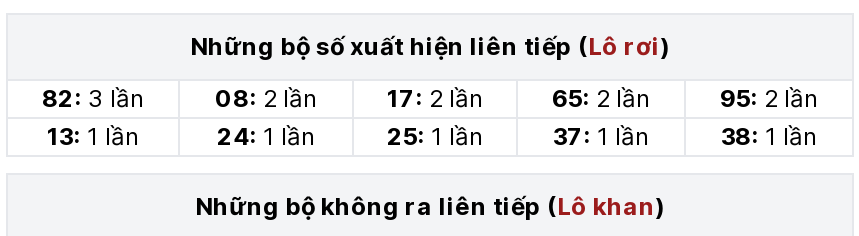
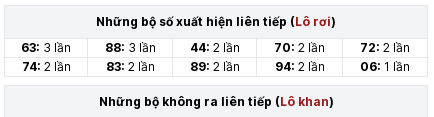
[42,83,144,113] 82: 3 lần -> [21,40,71,55] 63: 3 lần
[215,83,317,113] 08: 2 lần -> [104,40,155,55] 88: 3 lần
[387,83,483,113] 17: 2 lần -> [189,40,239,55] 44: 2 lần
[552,83,650,113] 65: 2 lần -> [274,40,325,55] 70: 2 lần
[720,83,818,113] 95: 2 lần -> [360,40,410,55] 72: 2 lần
[47,121,139,151] 13: 1 lần -> [21,59,70,74] 74: 2 lần
[217,121,315,151] 24: 1 lần -> [105,59,154,74] 83: 2 lần
[387,121,483,151] 25: 1 lần -> [189,59,239,74] 89: 2 lần
[553,121,649,151] 37: 1 lần -> [274,59,324,74] 94: 2 lần
[721,121,817,151] 38: 1 lần -> [360,59,410,74] 06: 1 lần

